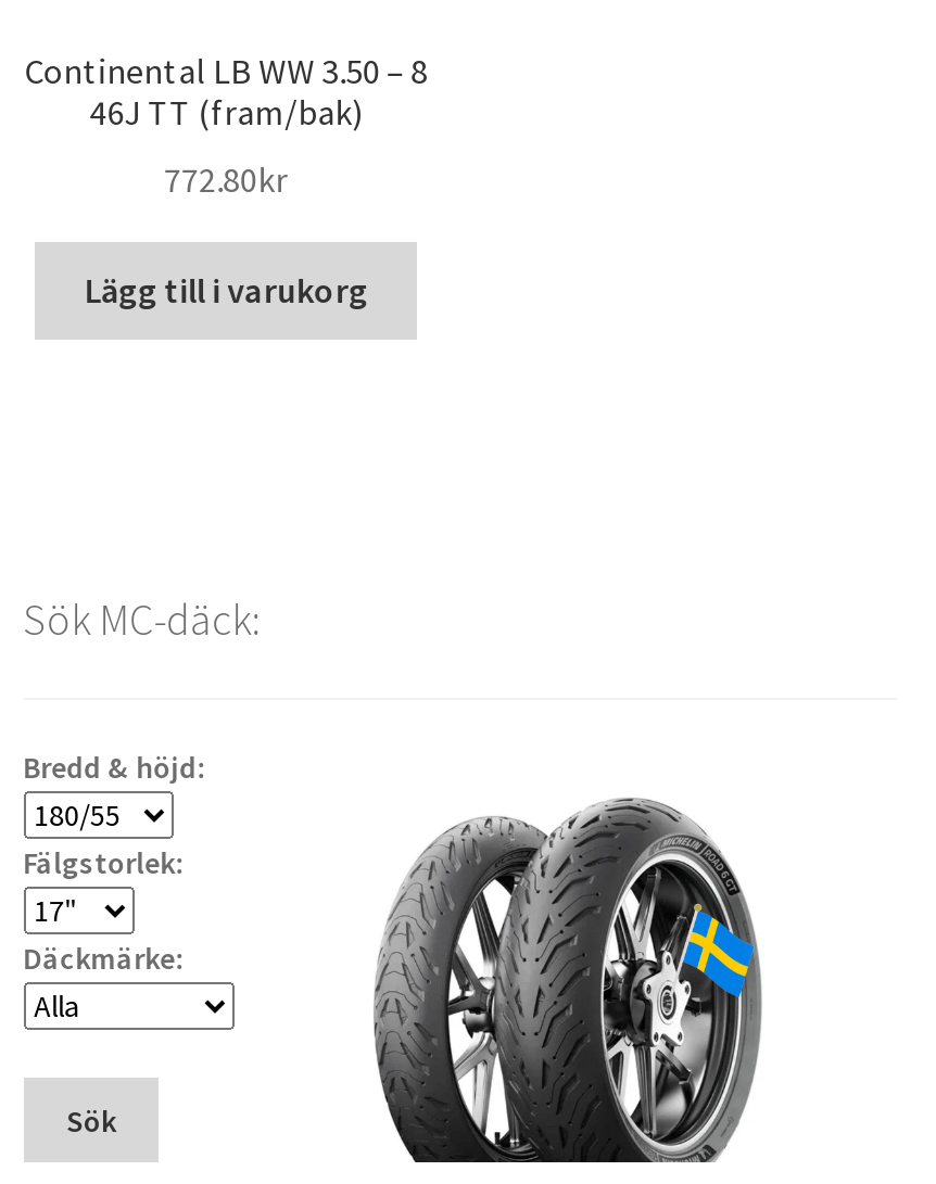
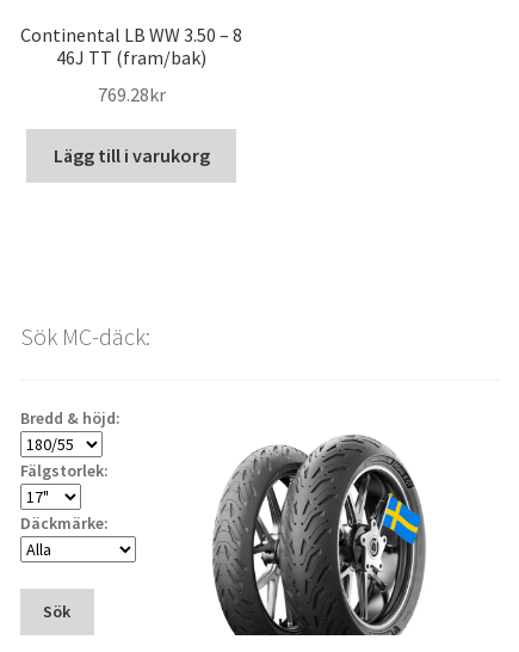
[164,158,288,201] 772.80kr -> [97,82,165,106] 769.28kr

